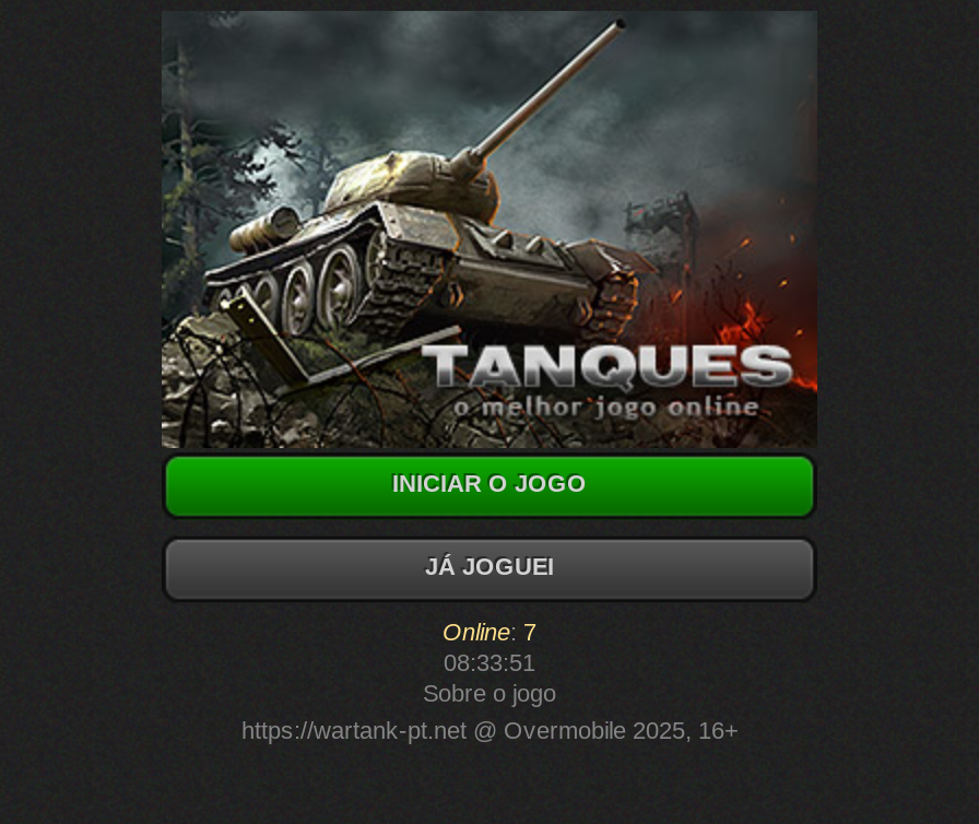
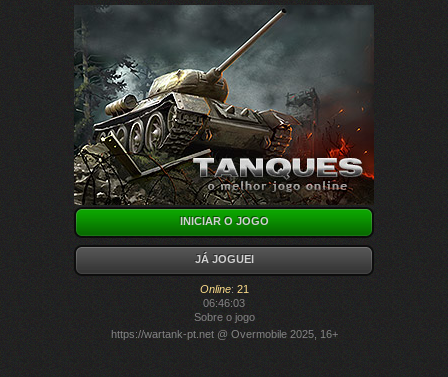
[443,619,536,645] Online: 7 -> [199,283,248,295] Online: 21
[444,649,535,675] 08:33:51 -> [203,297,245,309] 06:46:03

